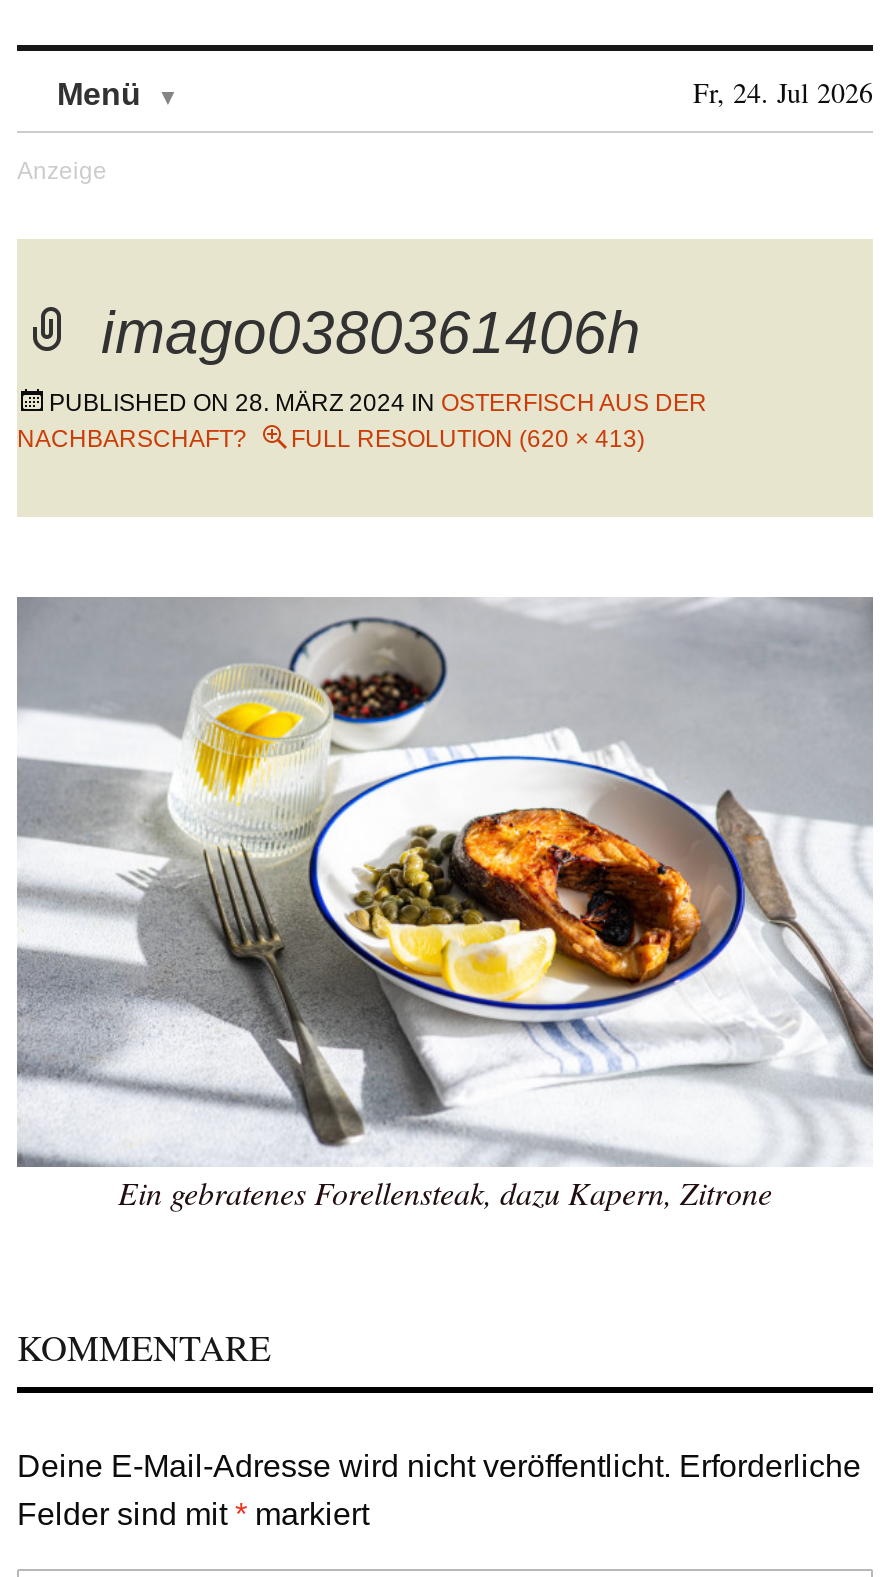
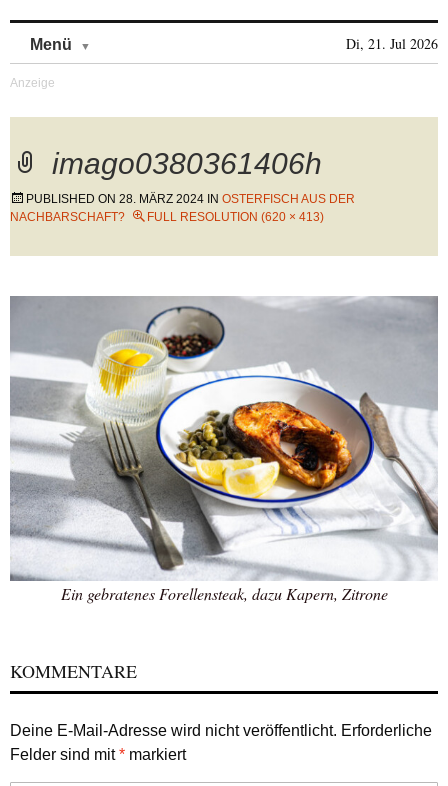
[693,73,873,111] Fr, 24. Jul 2026 -> [346,34,438,53] Di, 21. Jul 2026

